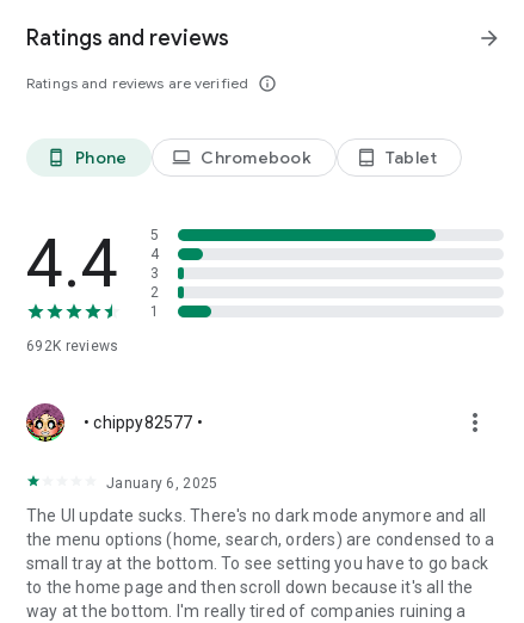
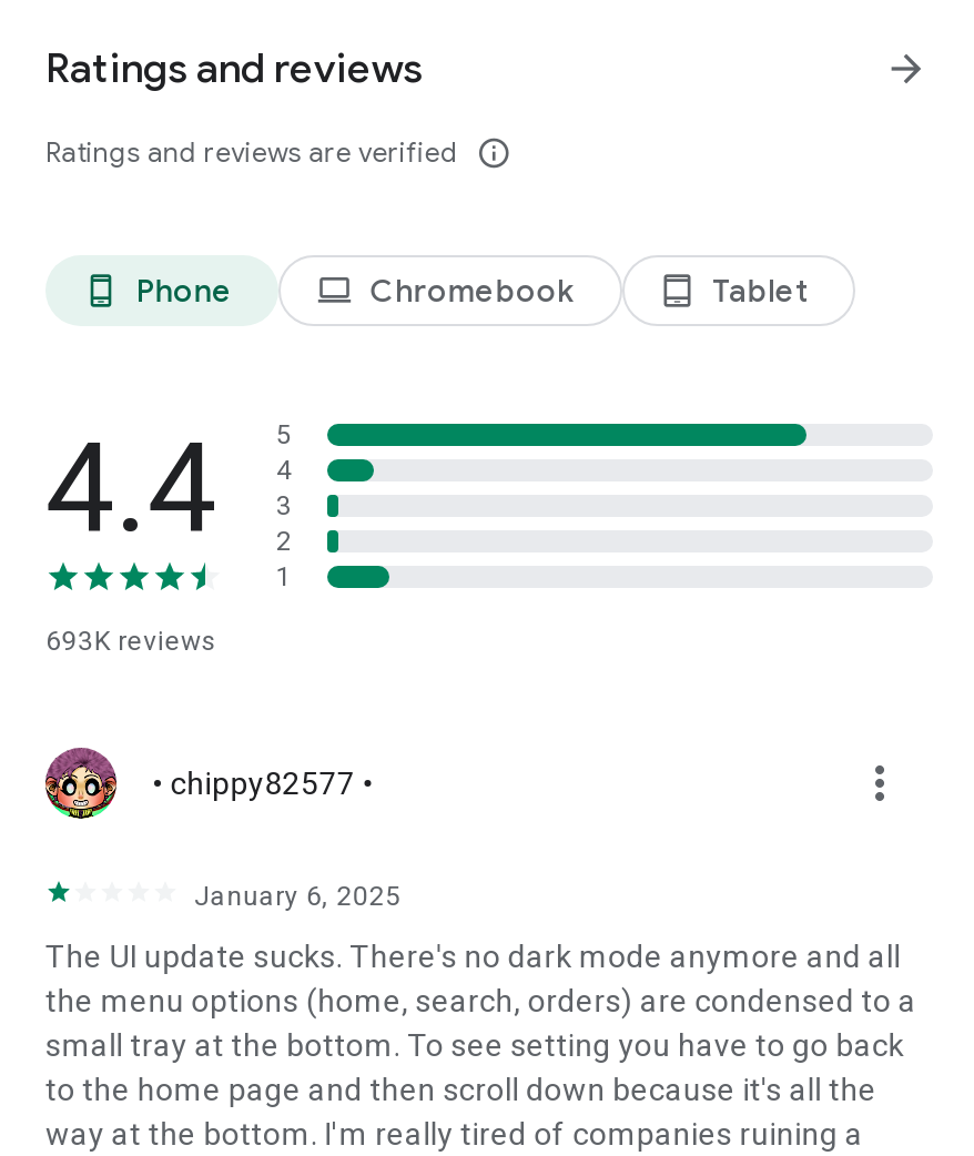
[26,338,119,354] 692K reviews -> [45,626,218,657] 693K reviews

